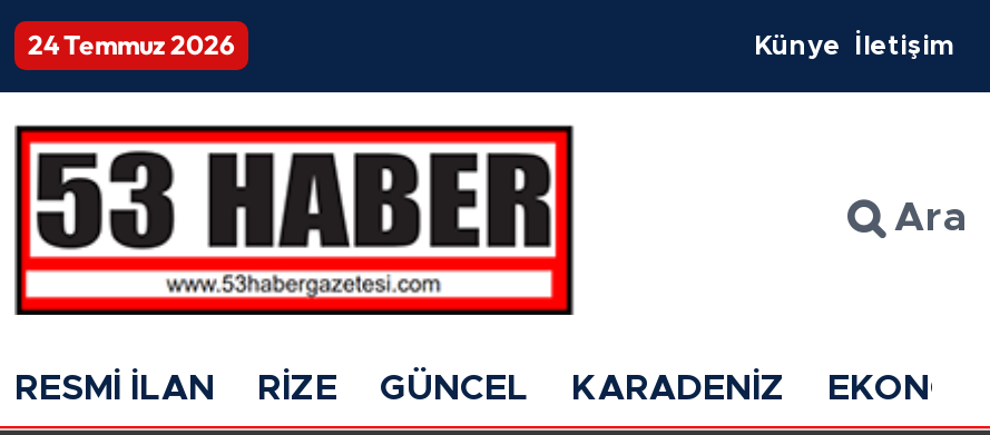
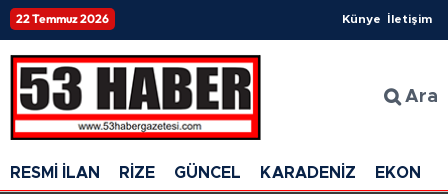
[28,28,235,61] 24 Temmuz 2026 -> [16,11,109,26] 22 Temmuz 2026

